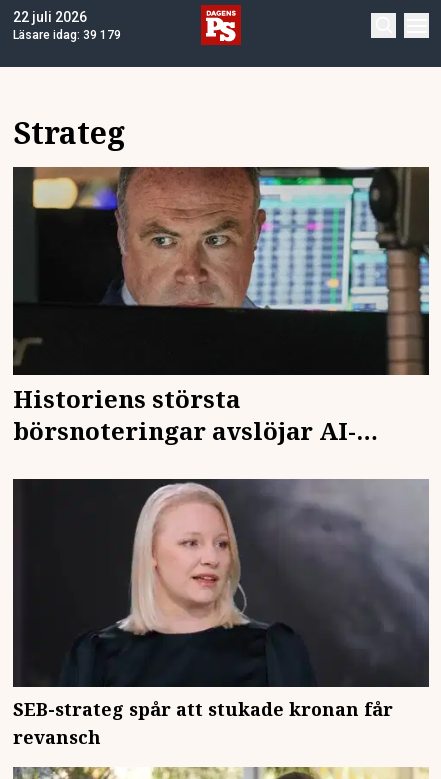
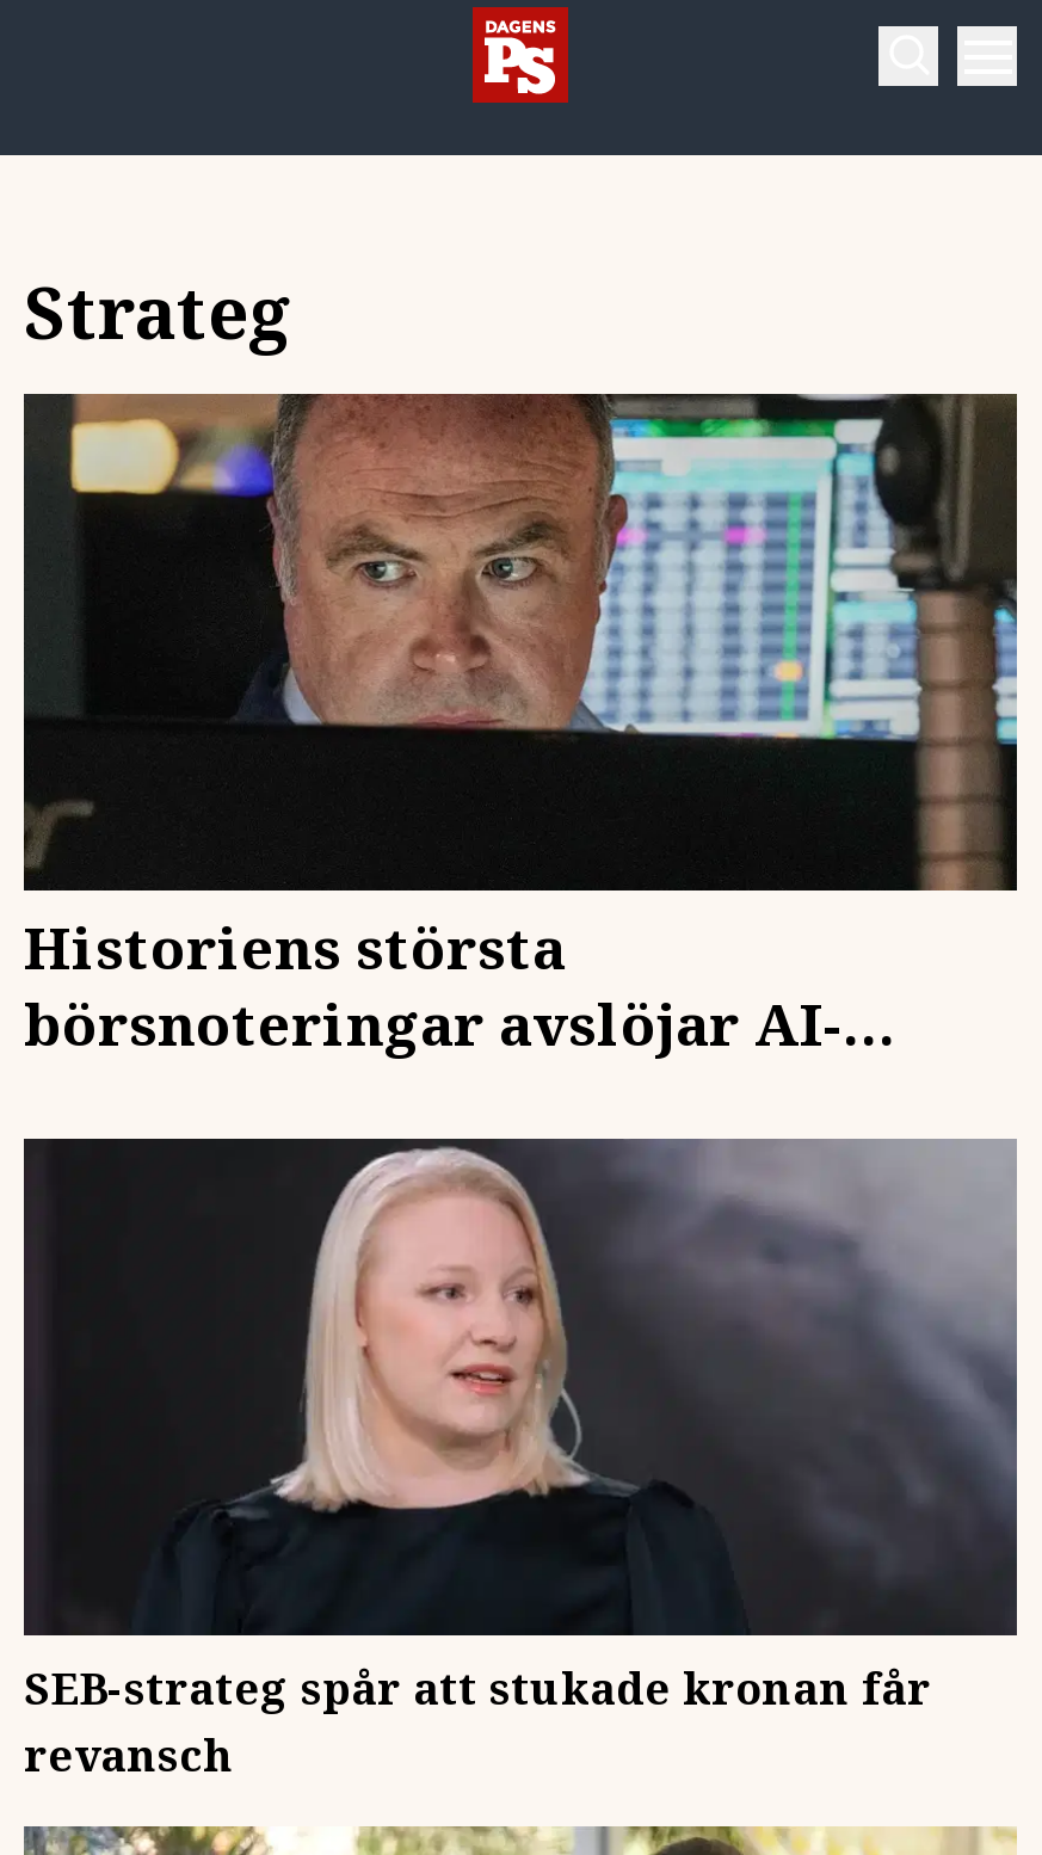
[13,9,121,42] 22 juli 2026 | Läsare idag: 39 179 -> none

